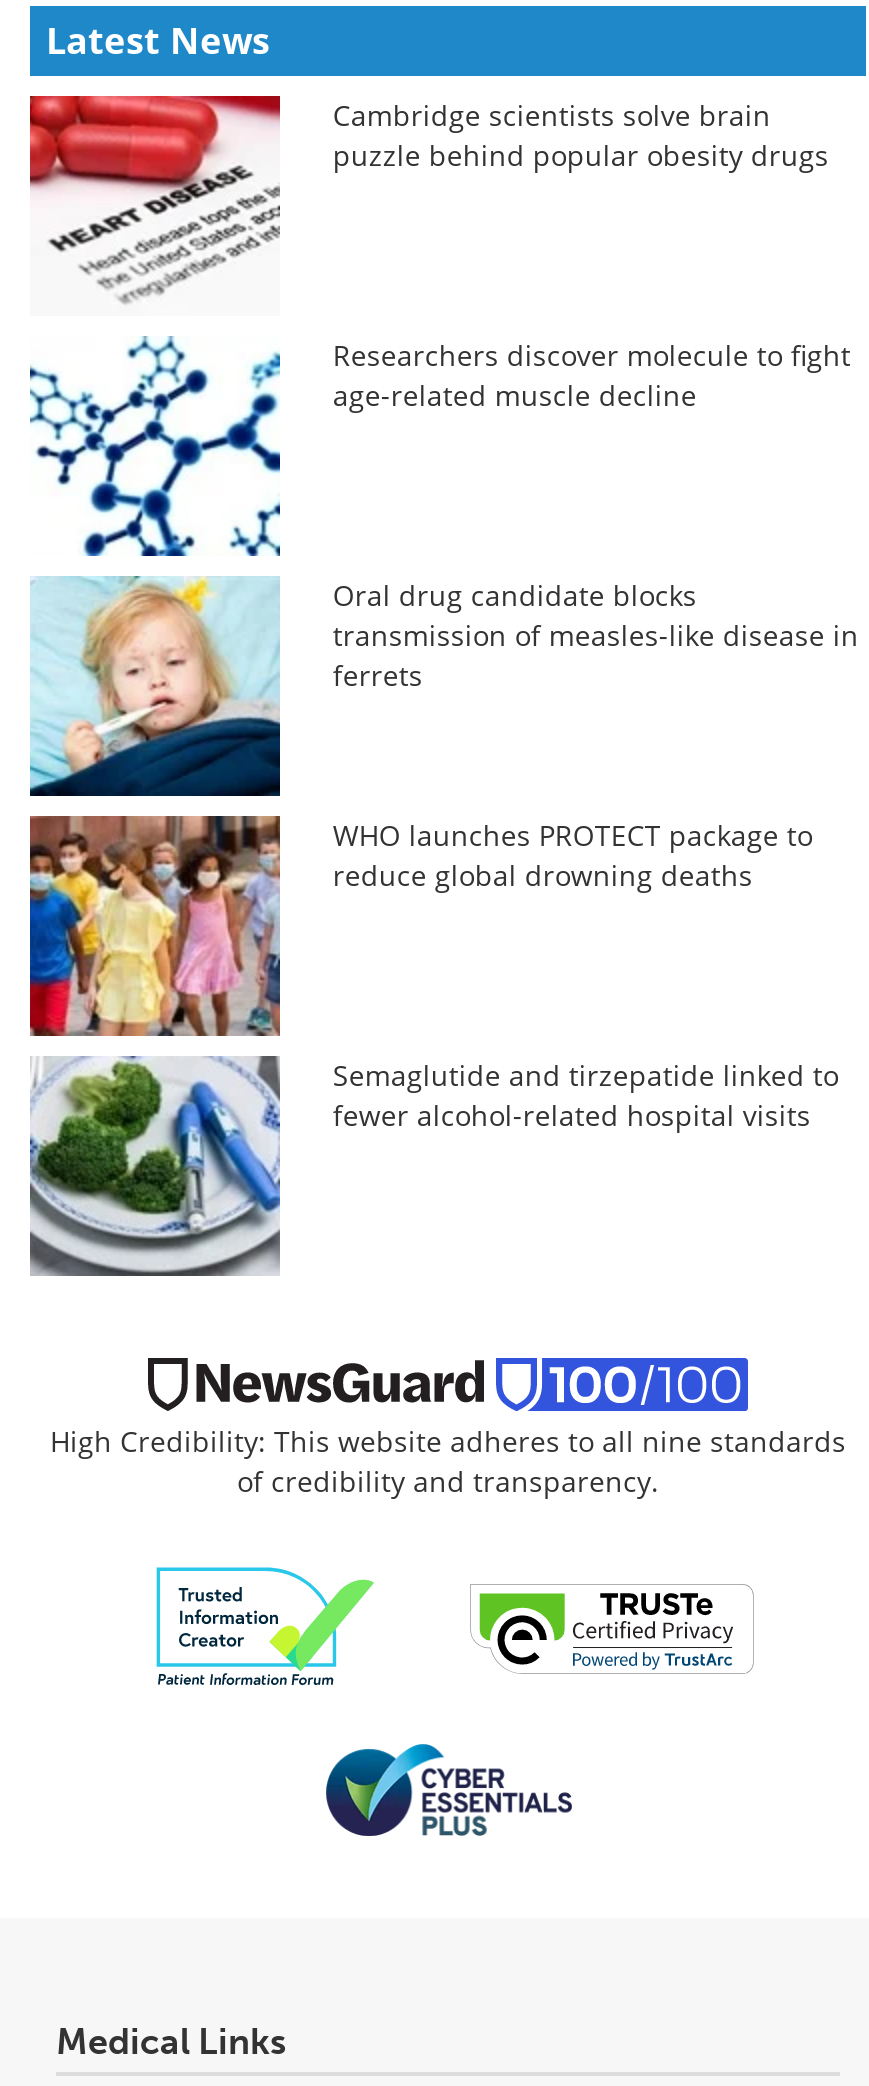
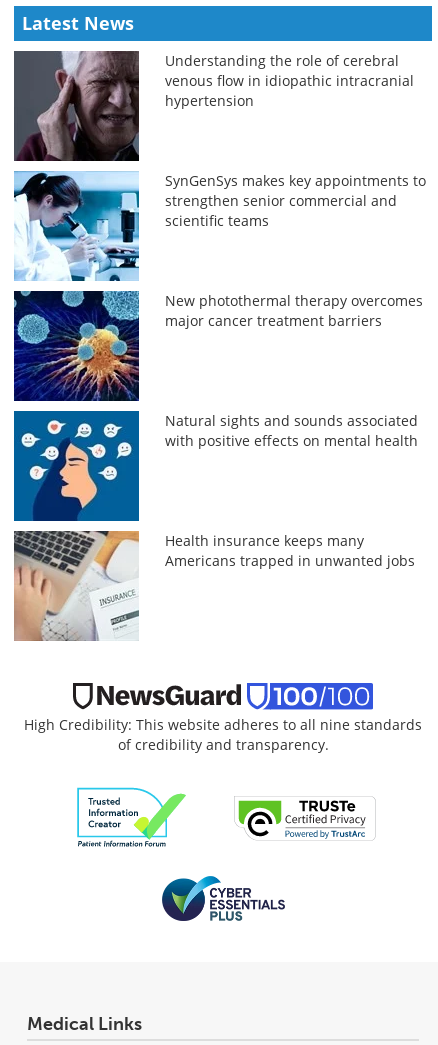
[28,94,829,314] [image] | Cambridge scientists solve brain | puzzle behind popular obesity drugs -> [13,50,414,162] [image] | Understanding the role of cerebral | venous flow in idiopathic intracranial | hypertension
[28,334,851,558] [image] | Researchers discover molecule to fight | age-related muscle decline -> [13,170,426,282] [image] | SynGenSys makes key appointments to | strengthen senior commercial and | scientific teams
[28,574,859,796] [image] | Oral drug candidate blocks | transmission of measles-like disease in | ferrets -> [13,290,423,401] [image] | New photothermal therapy overcomes | major cancer treatment barriers
[28,814,813,1038] [image] | WHO launches PROTECT package to | reduce global drowning deaths -> [13,410,418,522] [image] | Natural sights and sounds associated | with positive effects on mental health
[28,1054,839,1278] [image] | Semaglutide and tirzepatide linked to | fewer alcohol-related hospital visits -> [13,530,415,642] [image] | Health insurance keeps many | Americans trapped in unwanted jobs

